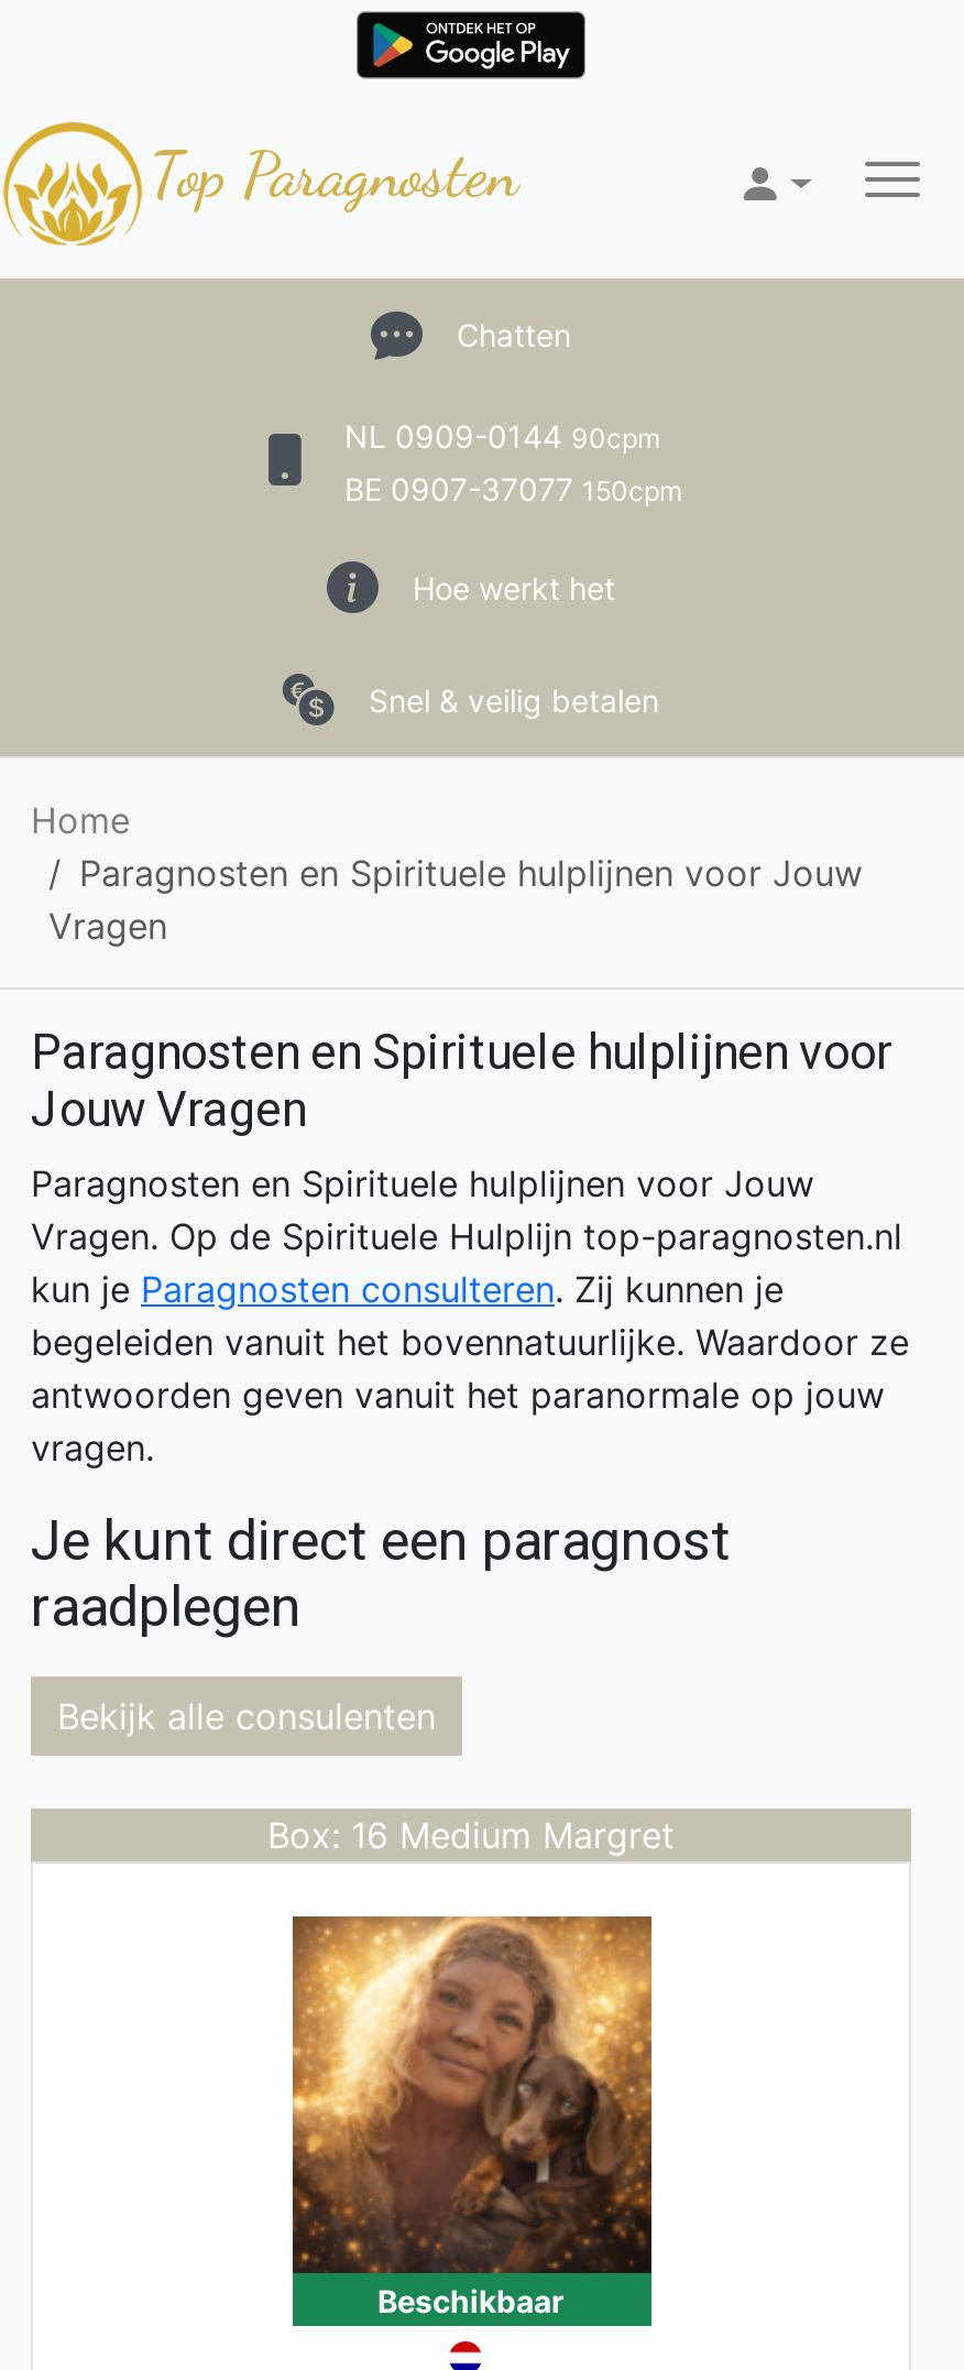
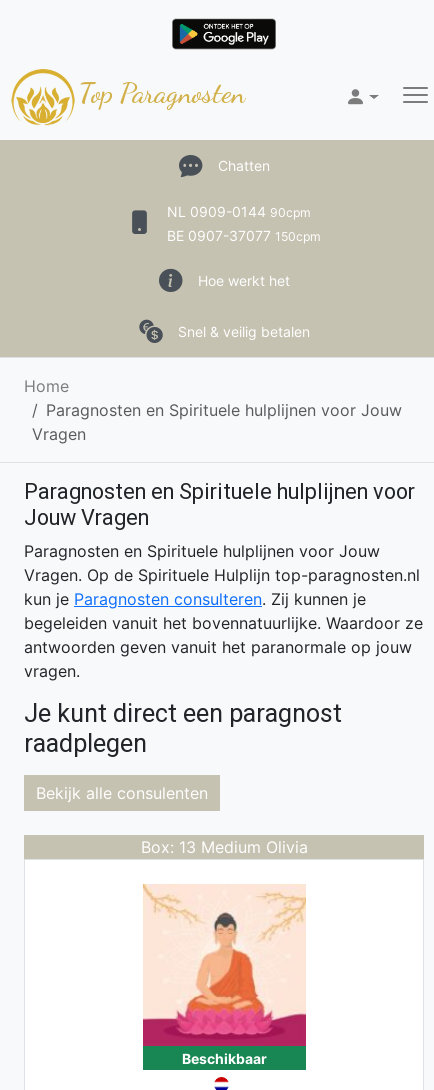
[267,1813,675,1857] Box: 16 Medium Margret -> [140,837,307,857] Box: 13 Medium Olivia
[291,1914,654,2275] [image] -> [142,884,307,1047] [image]

